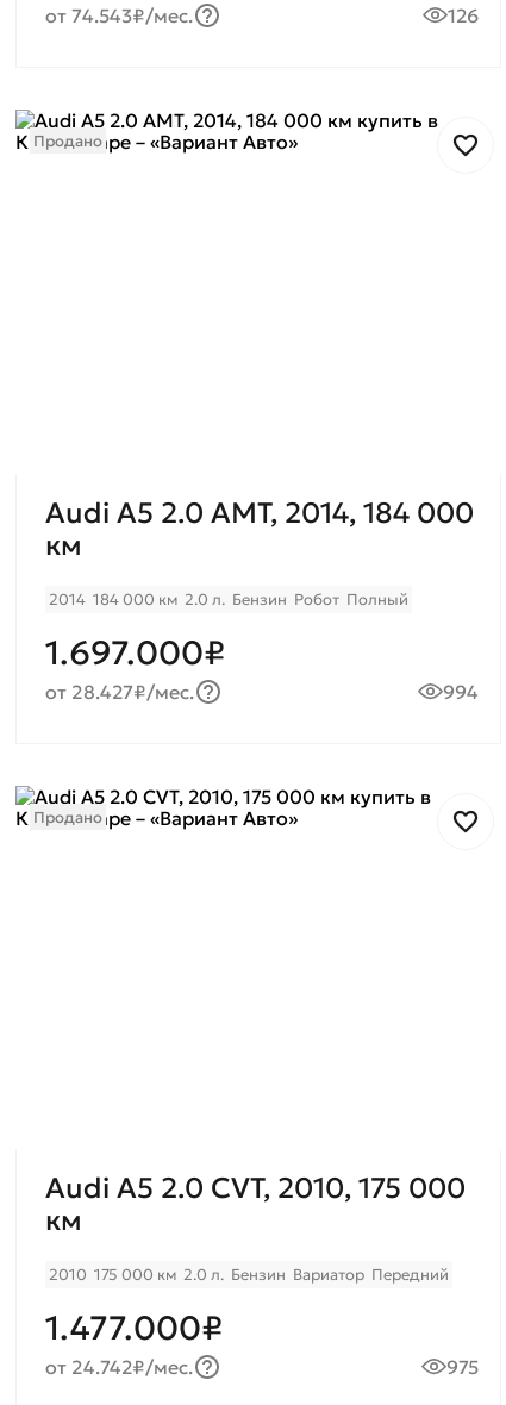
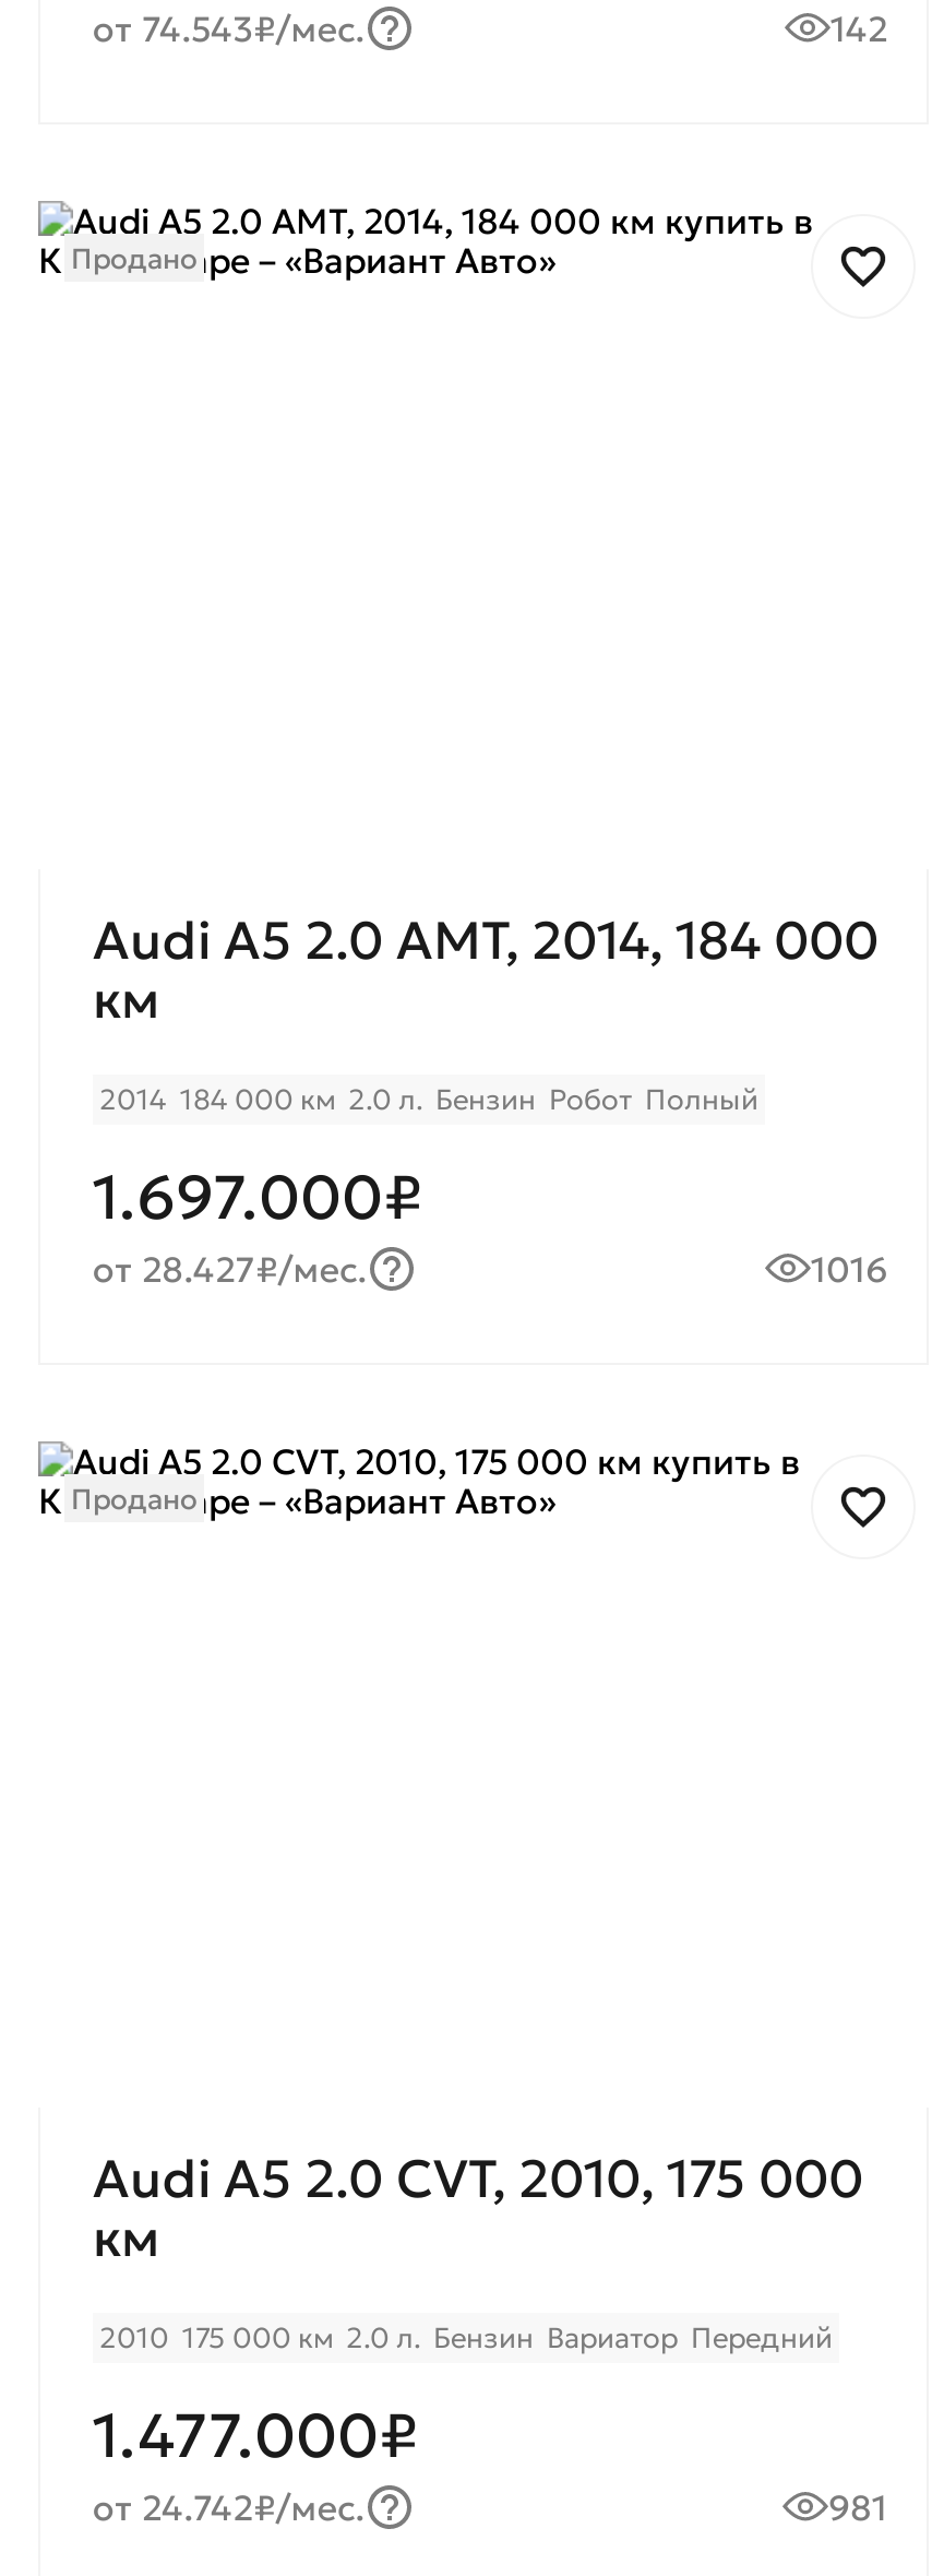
[448,4,479,28] 126 -> [831,7,887,51] 142
[443,680,479,703] 994 -> [811,1246,887,1290] 1016
[446,1355,479,1379] 975 -> [828,2486,887,2529] 981

